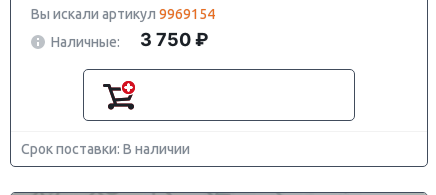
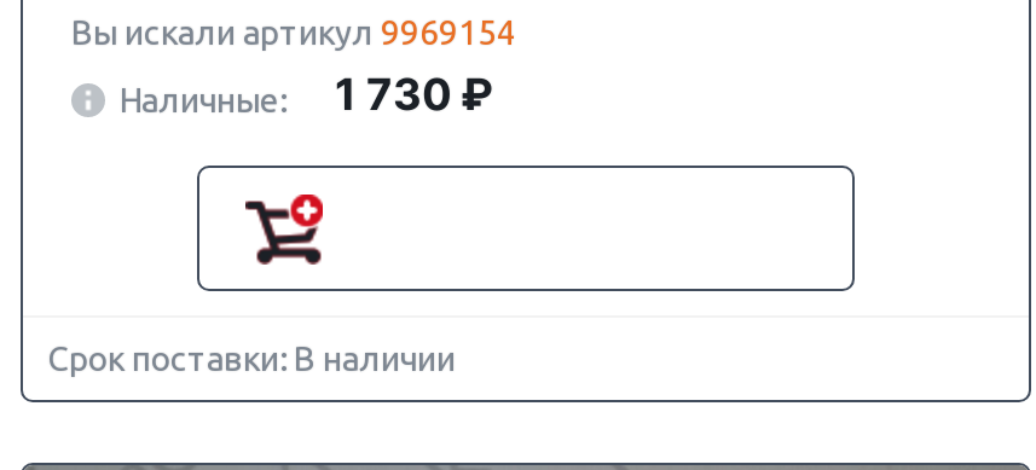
[51,29,208,50] Наличные: 3 750 ₽ -> [120,69,492,120] Наличные: 1 730 ₽

